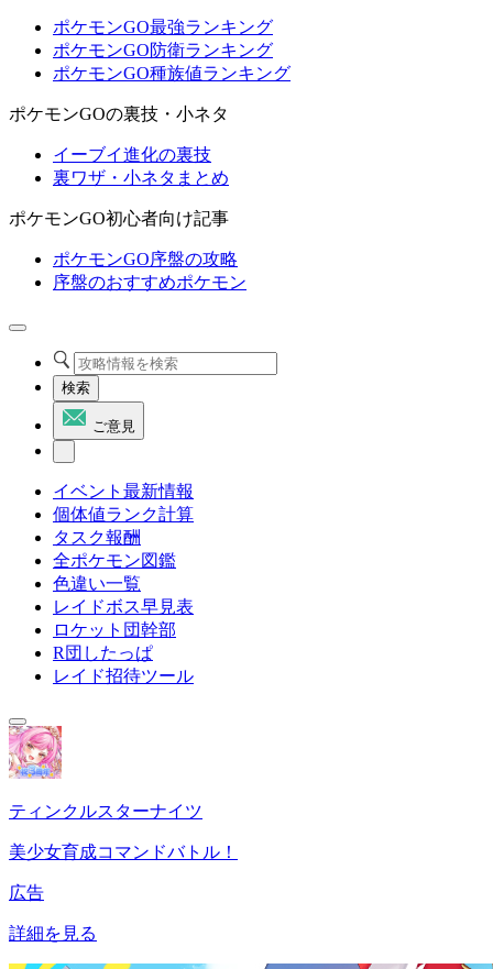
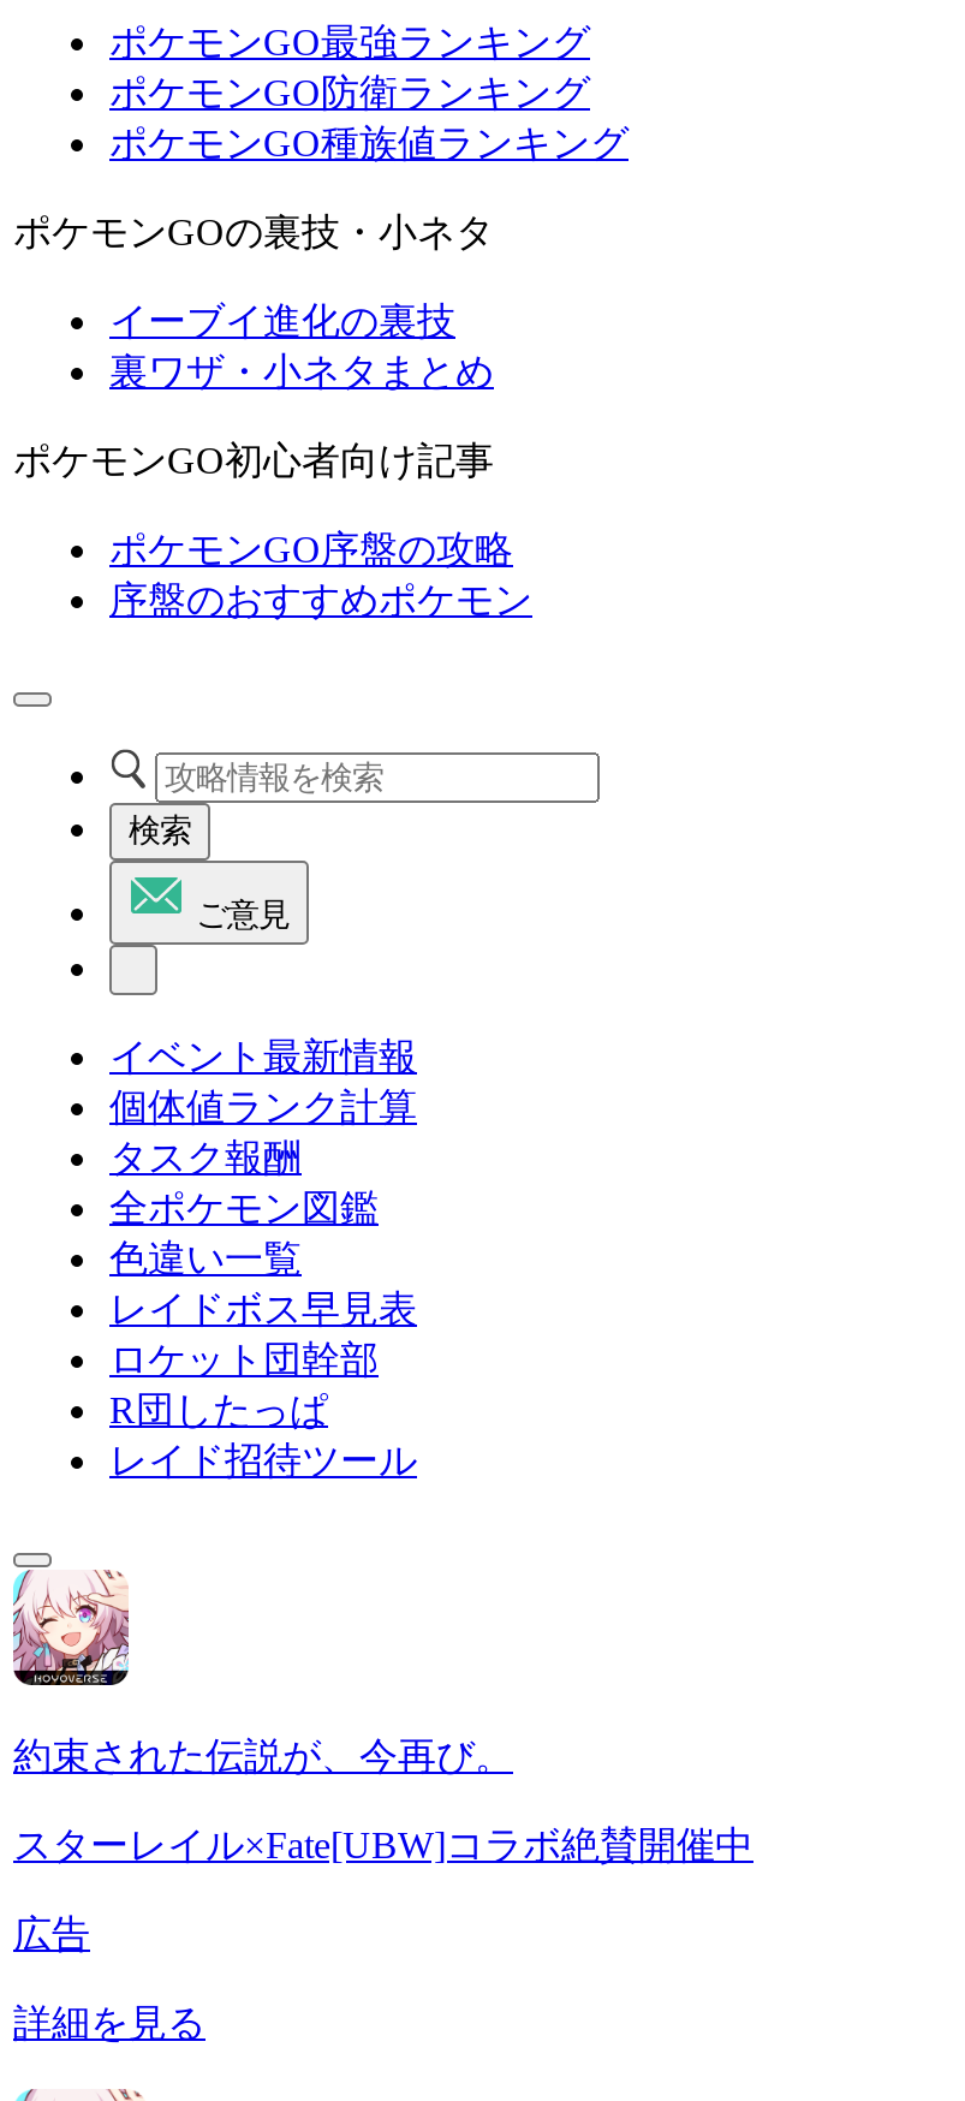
[8,725,202,821] [image] | ティンクルスターナイツ -> [11,1567,513,1776] [image] | 約束された伝説が、今再び。
[9,843,238,861] 美少女育成コマンドバトル！ -> [13,1825,753,1865] スターレイル×Fate[UBW]コラボ絶賛開催中

